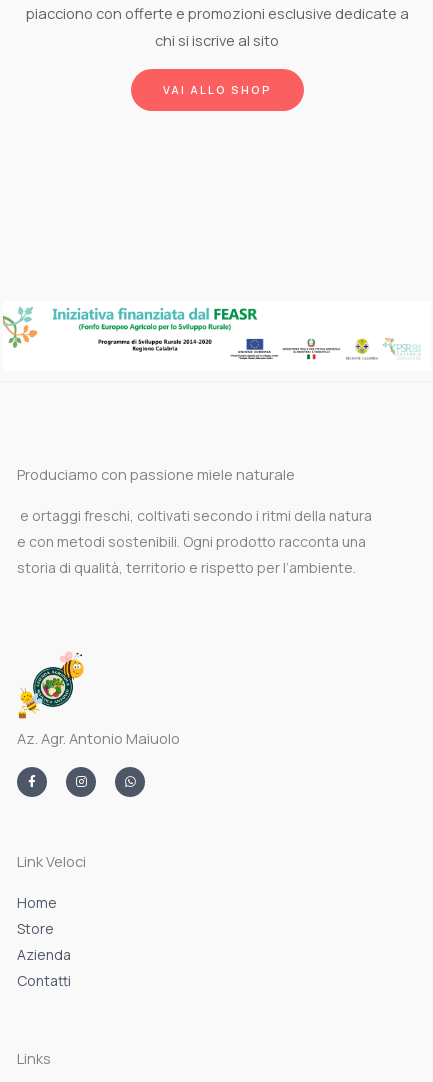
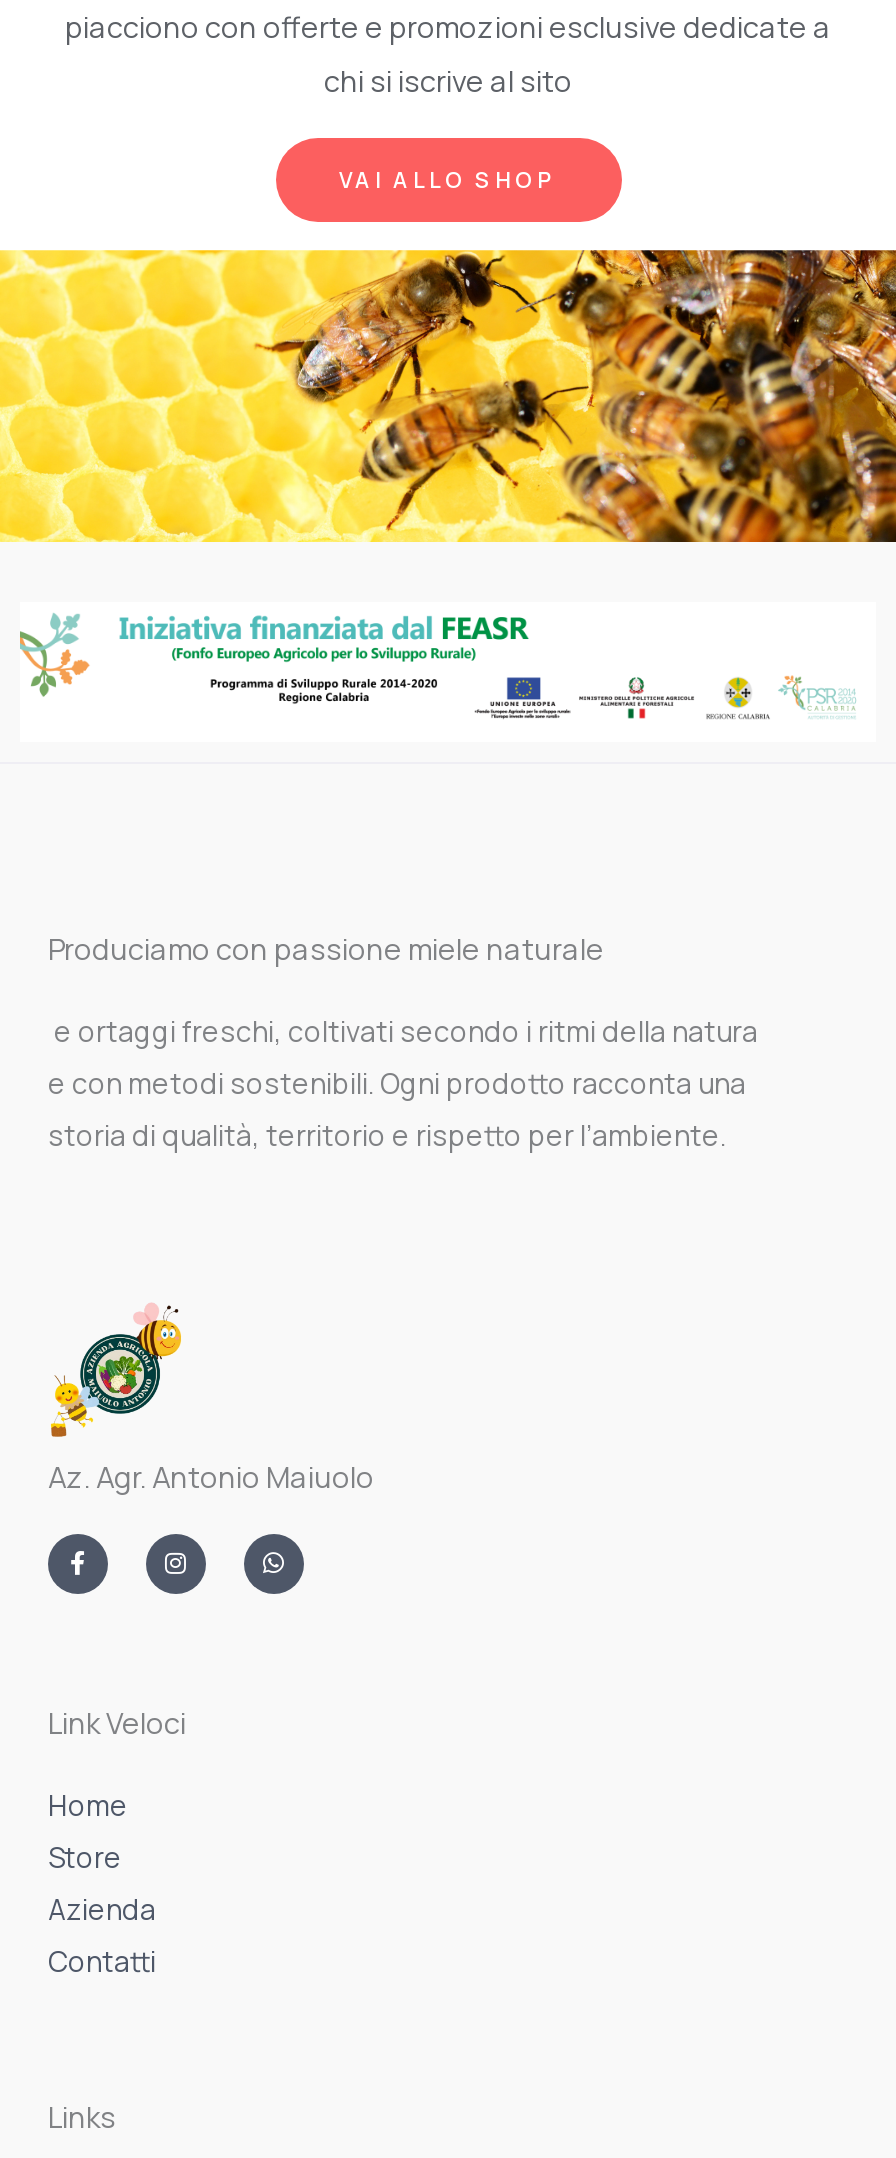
none -> [6,248,890,544] [image]

